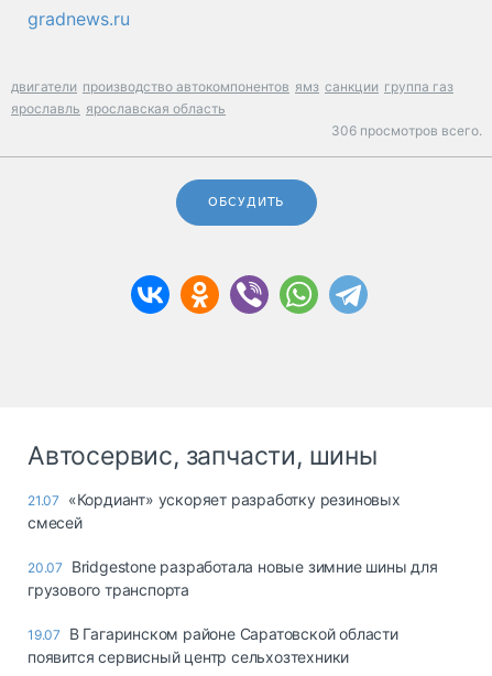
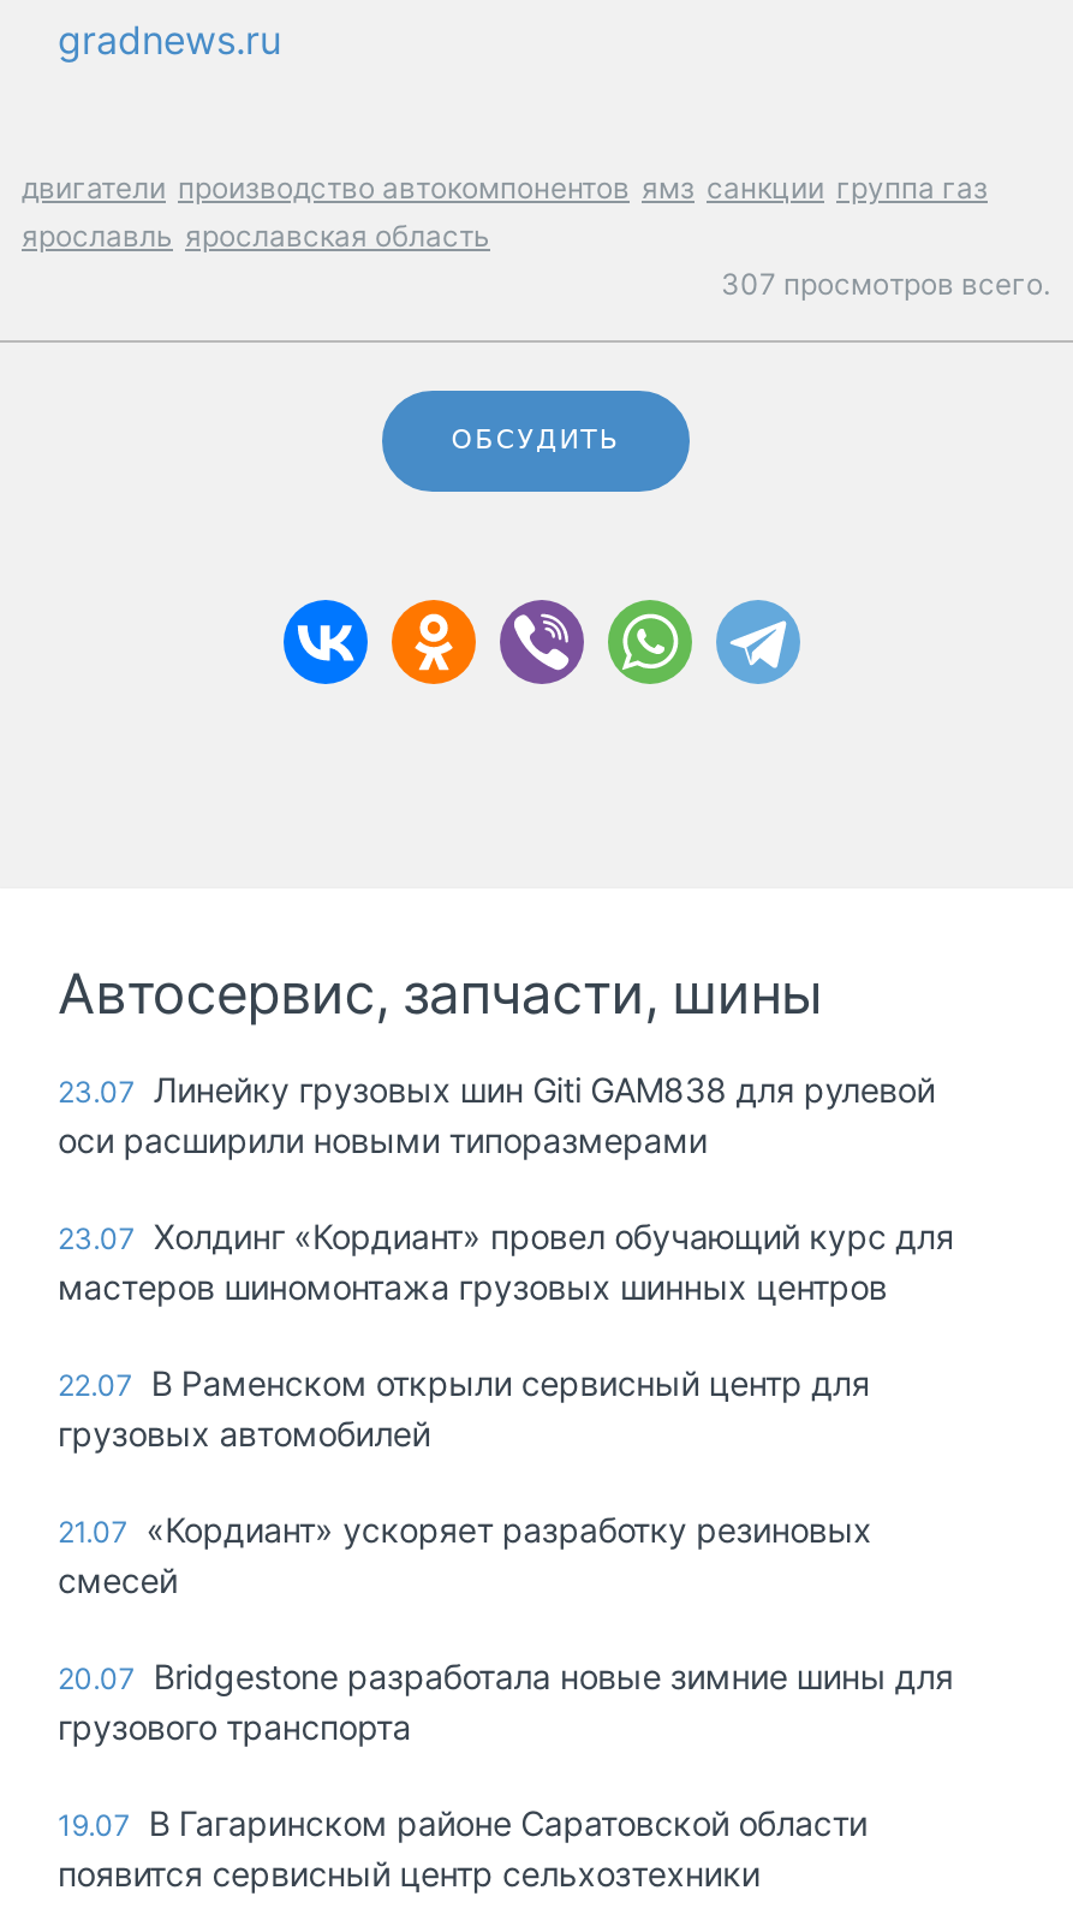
[331,122,482,139] 306 просмотров всего. -> [721,266,1050,302] 307 просмотров всего.
none -> [58,1069,954,1454] 23.07 Линейку грузовых шин Giti GAM838 для рулевой | оси расширили новыми типоразмерами | 23.07 Холдинг «Кордиант» провел обучающий курс для | мастеров шиномонтажа грузовых шинных центров | 22.07 В Раменском открыли сервисный центр для | грузовых автомобилей

